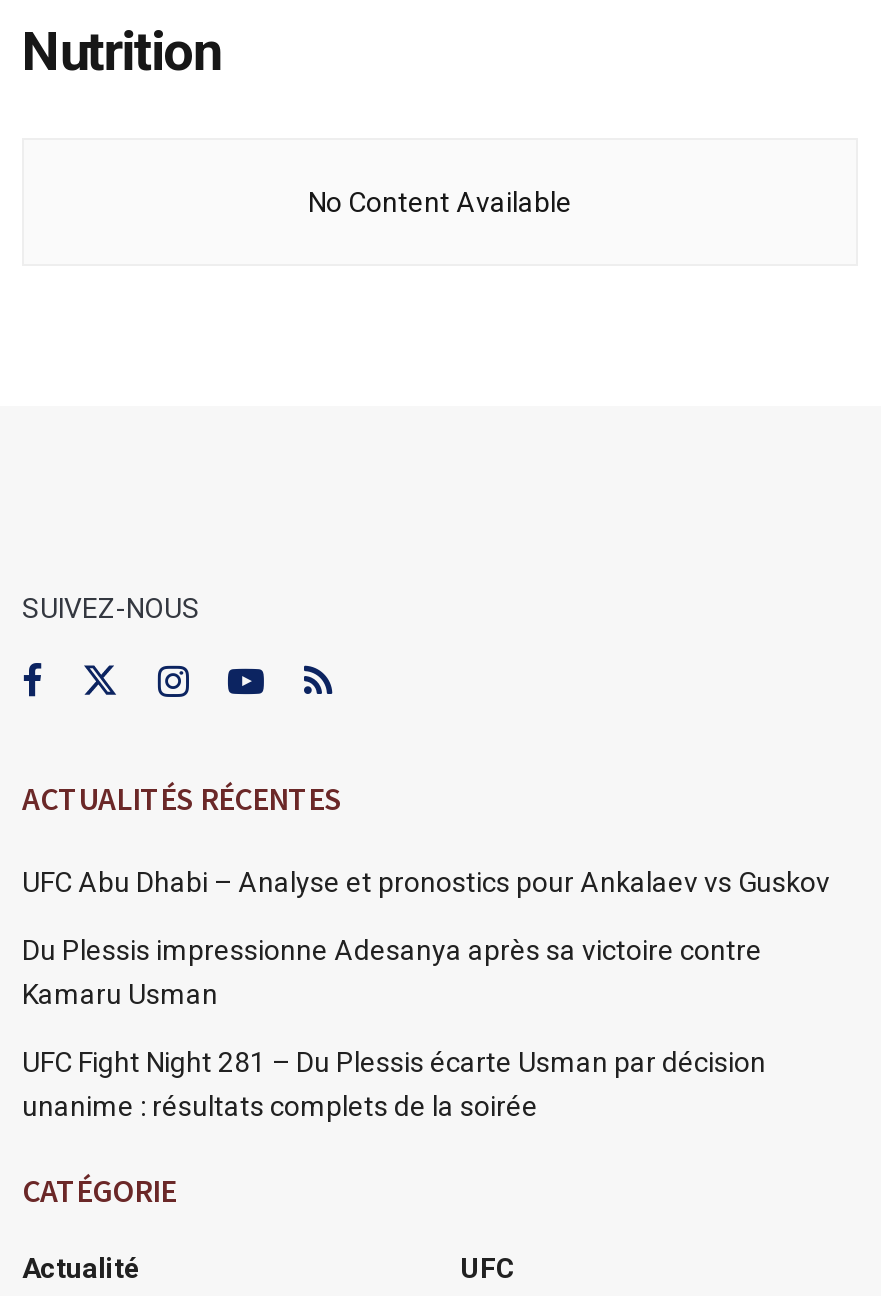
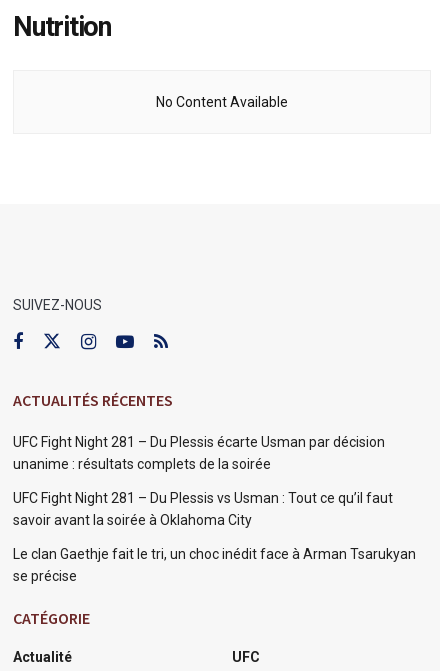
[22,866,830,1010] UFC Abu Dhabi – Analyse et pronostics pour Ankalaev vs Guskov | Du Plessis impressionne Adesanya après sa victoire contre | Kamaru Usman -> none
moved [22,1046,766,1122] -> [13,434,385,472]: UFC Fight Night 281 – Du Plessis écarte Usman par décision | unanime : résultats complets de la soirée
none -> [13,490,416,584] UFC Fight Night 281 – Du Plessis vs Usman : Tout ce qu’il faut | savoir avant la soirée à Oklahoma City | Le clan Gaethje fait le tri, un choc inédit face à Arman Tsarukyan | se précise

